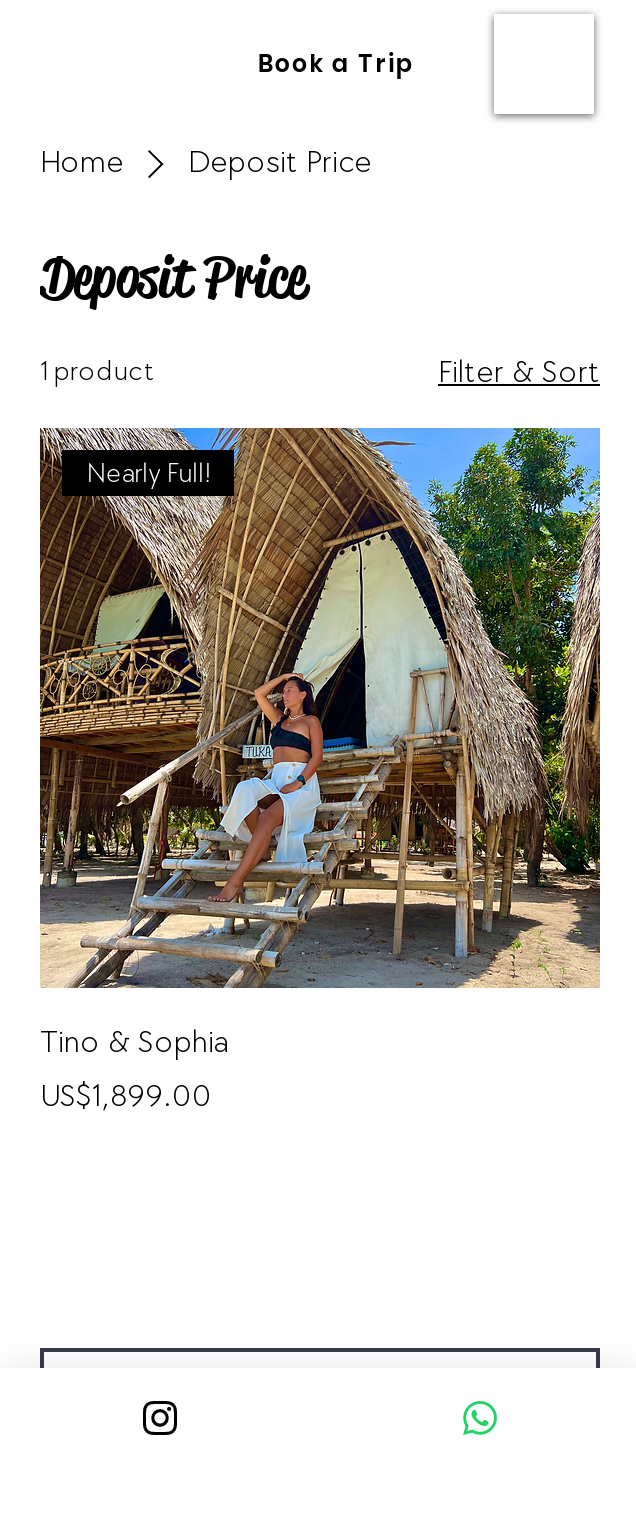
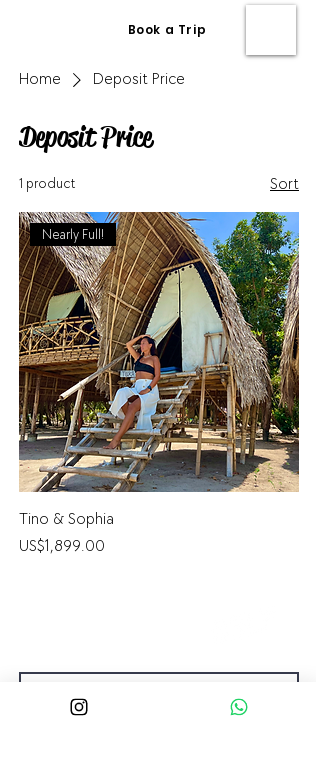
[438,354,600,392] Filter & Sort -> [270,175,299,194] Sort

